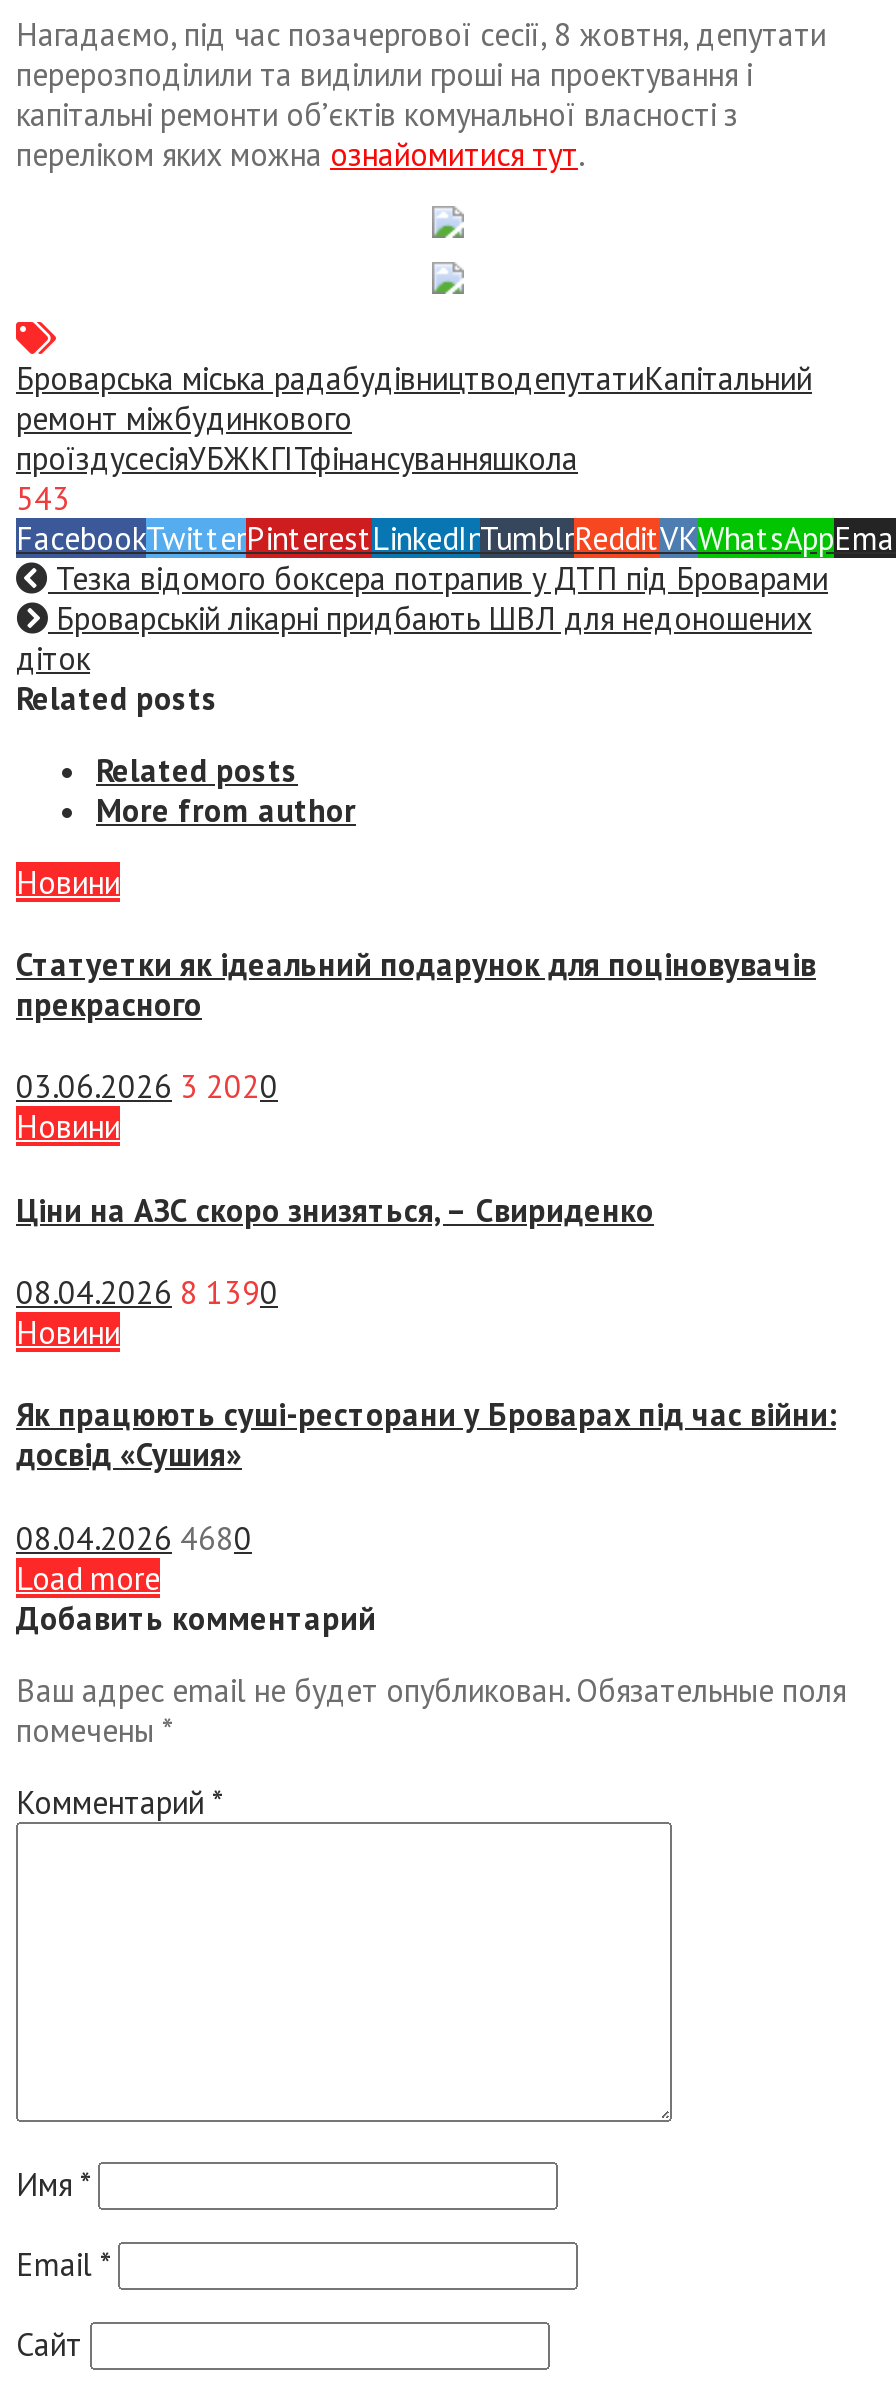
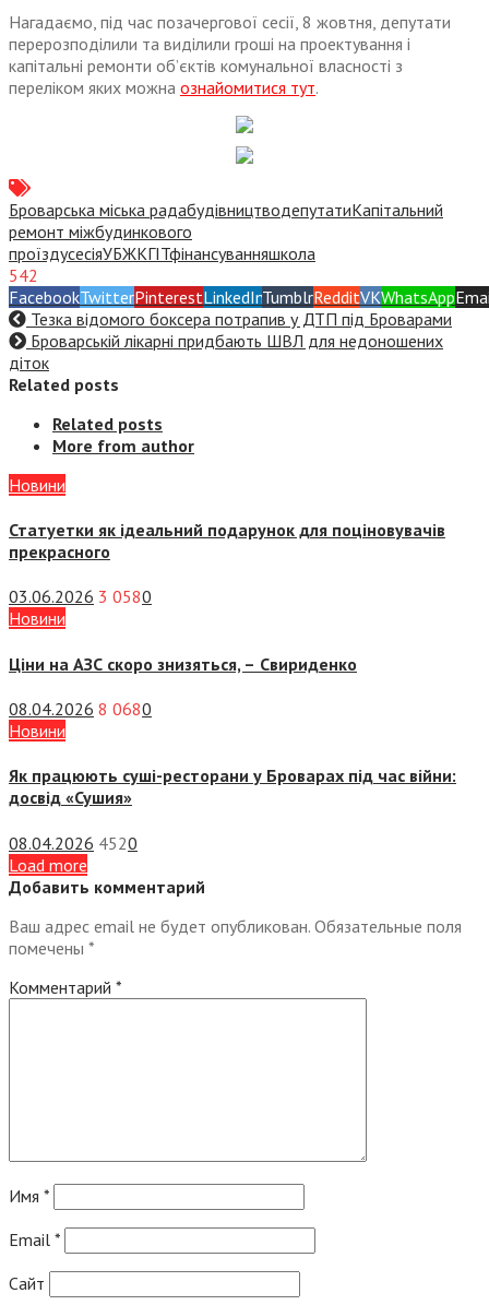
[16,478,70,518] 543 -> [9,264,38,286] 542
[16,1067,278,1107] 03.06.2026 3 2020 -> [9,586,152,608] 03.06.2026 3 0580
[16,1272,278,1312] 08.04.2026 8 1390 -> [9,698,152,720] 08.04.2026 8 0680
[16,1517,252,1557] 08.04.2026 4680 -> [9,832,138,853] 08.04.2026 4520

